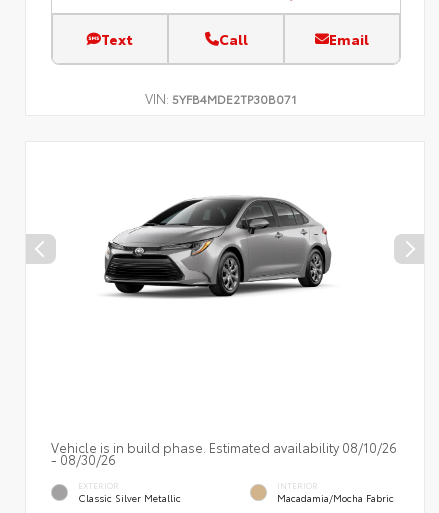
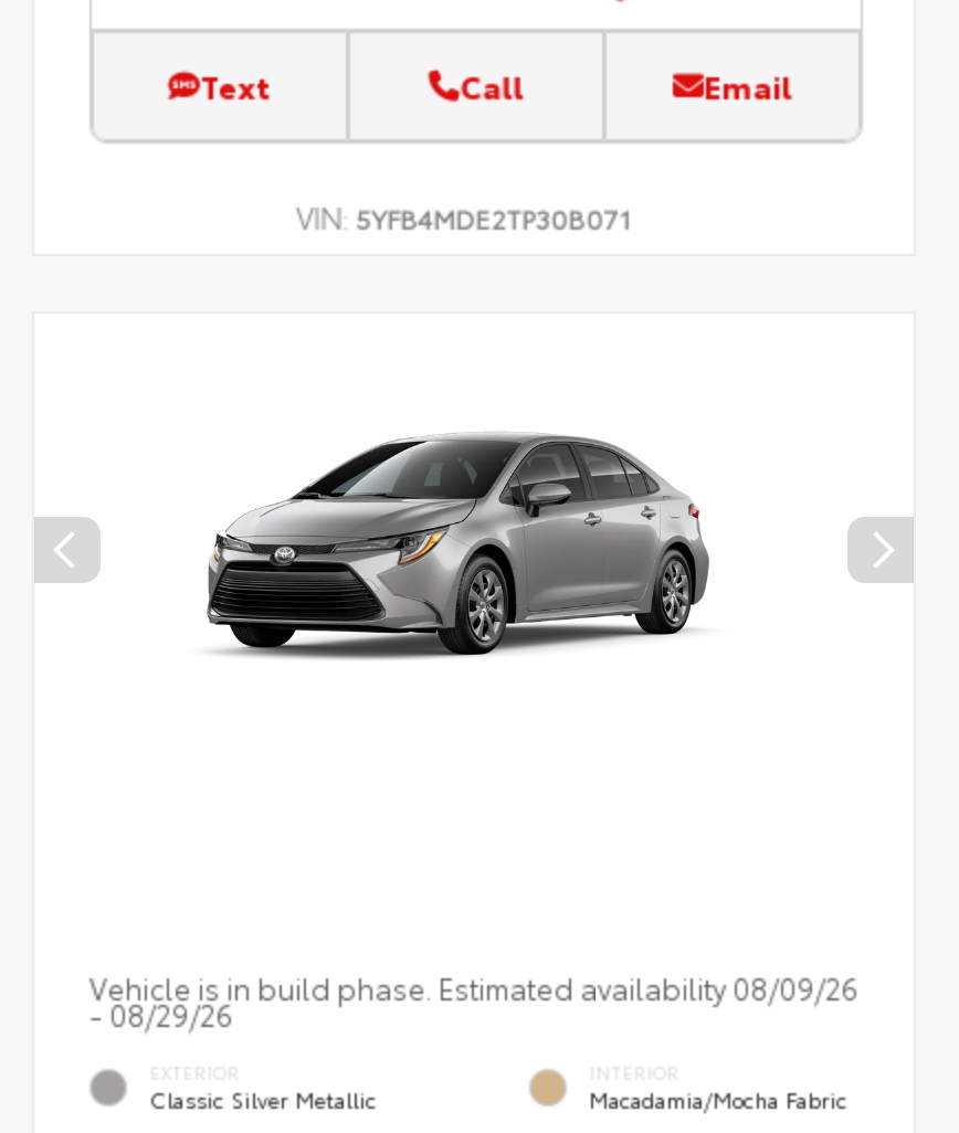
[51,437,397,455] Vehicle is in build phase. Estimated availability 08/10/26 -> [89,966,858,1006] Vehicle is in build phase. Estimated availability 08/09/26
[51,449,116,467] - 08/30/26 -> [89,993,233,1033] - 08/29/26

